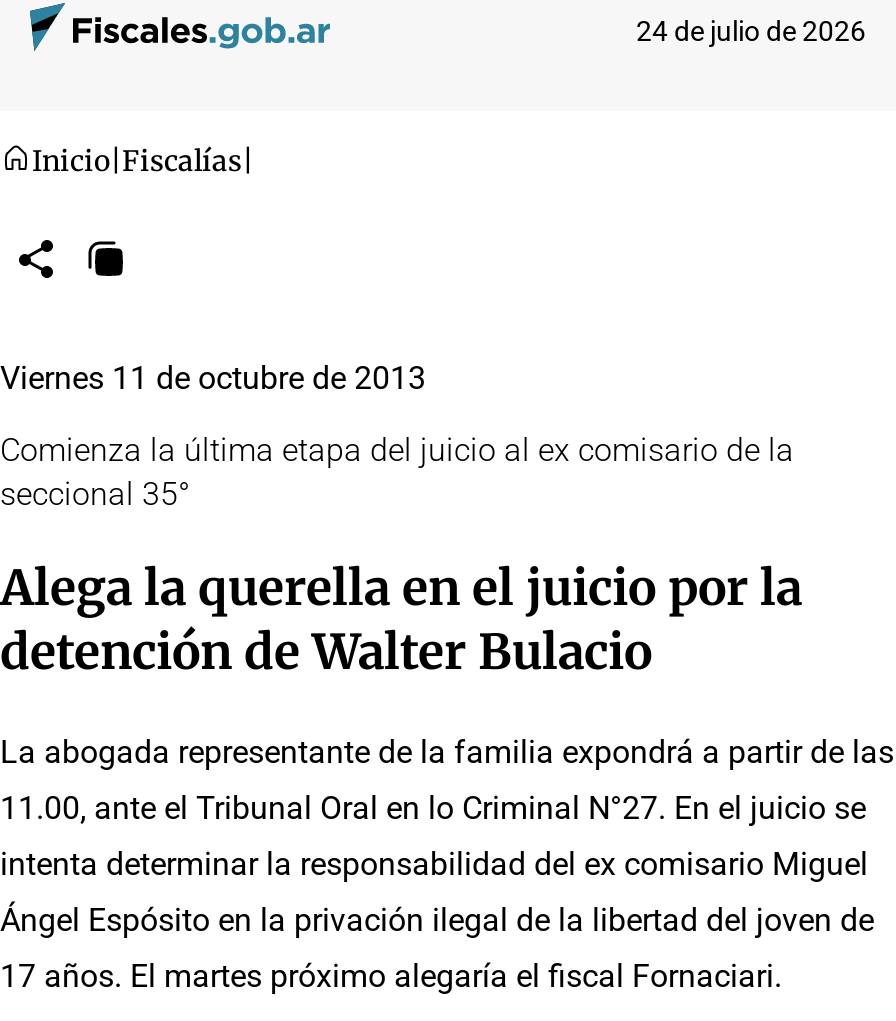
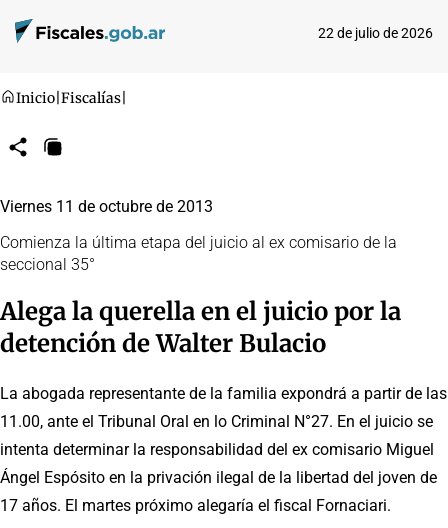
[636,15,866,47] 24 de julio de 2026 -> [318,25,433,41] 22 de julio de 2026

